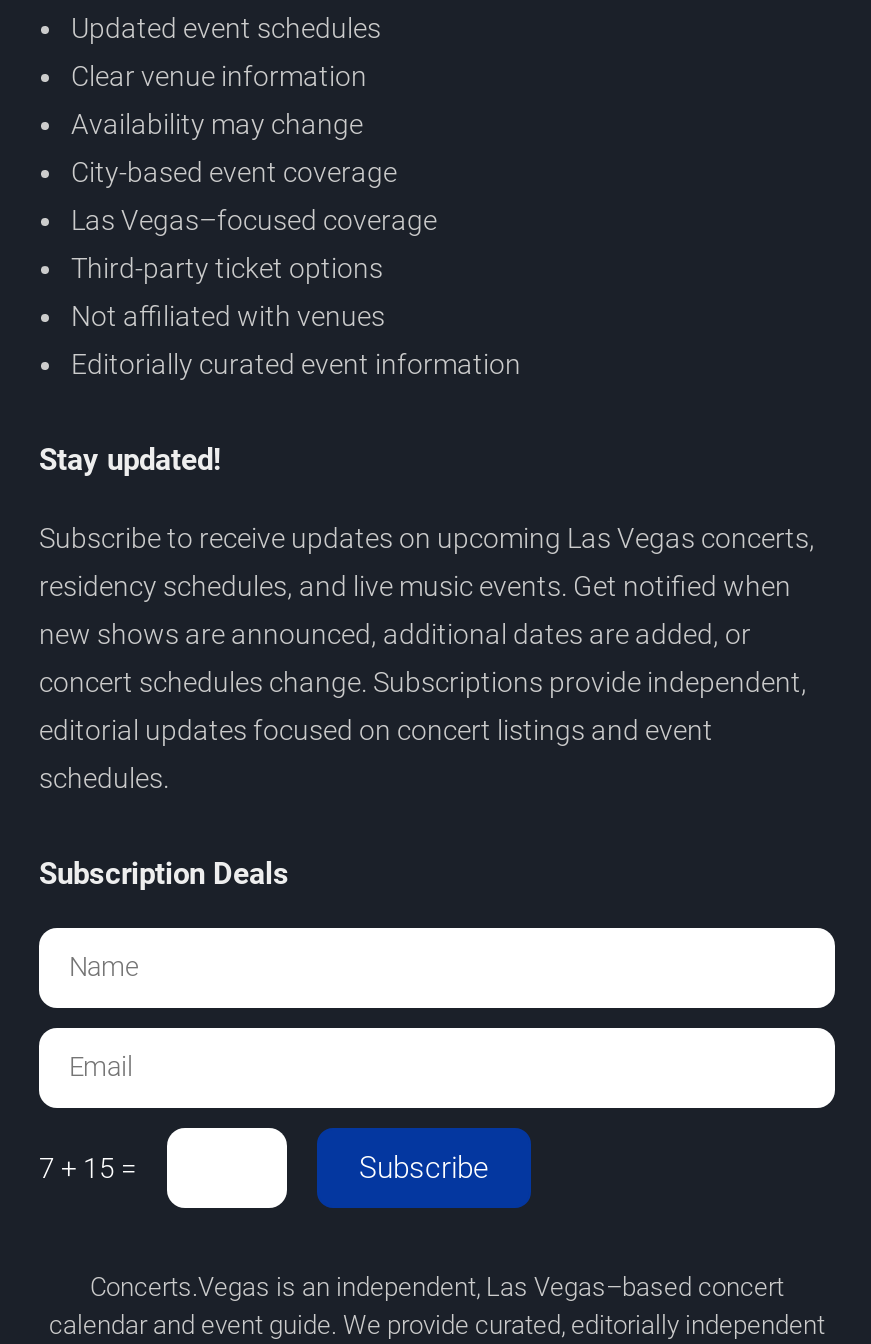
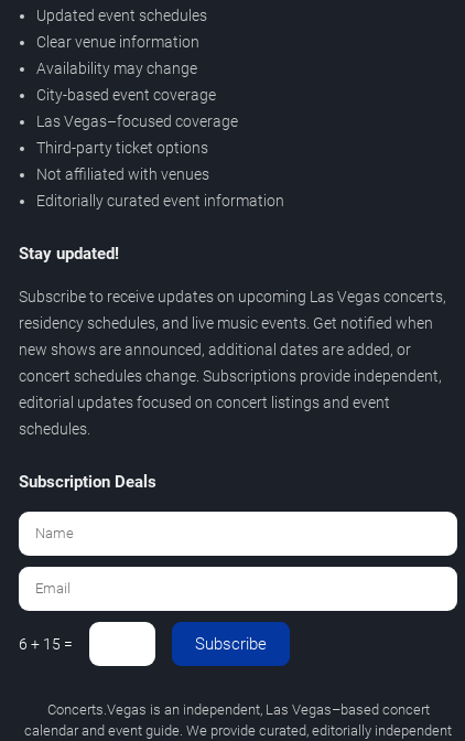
[39,1152,137,1184] 7 + 15 = -> [19,635,73,653] 6 + 15 =

